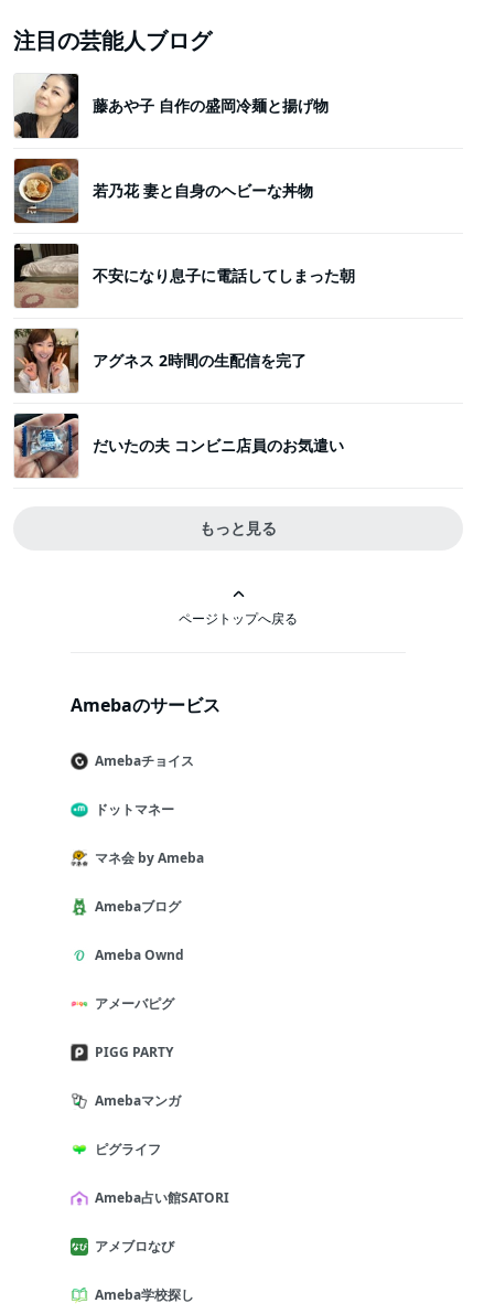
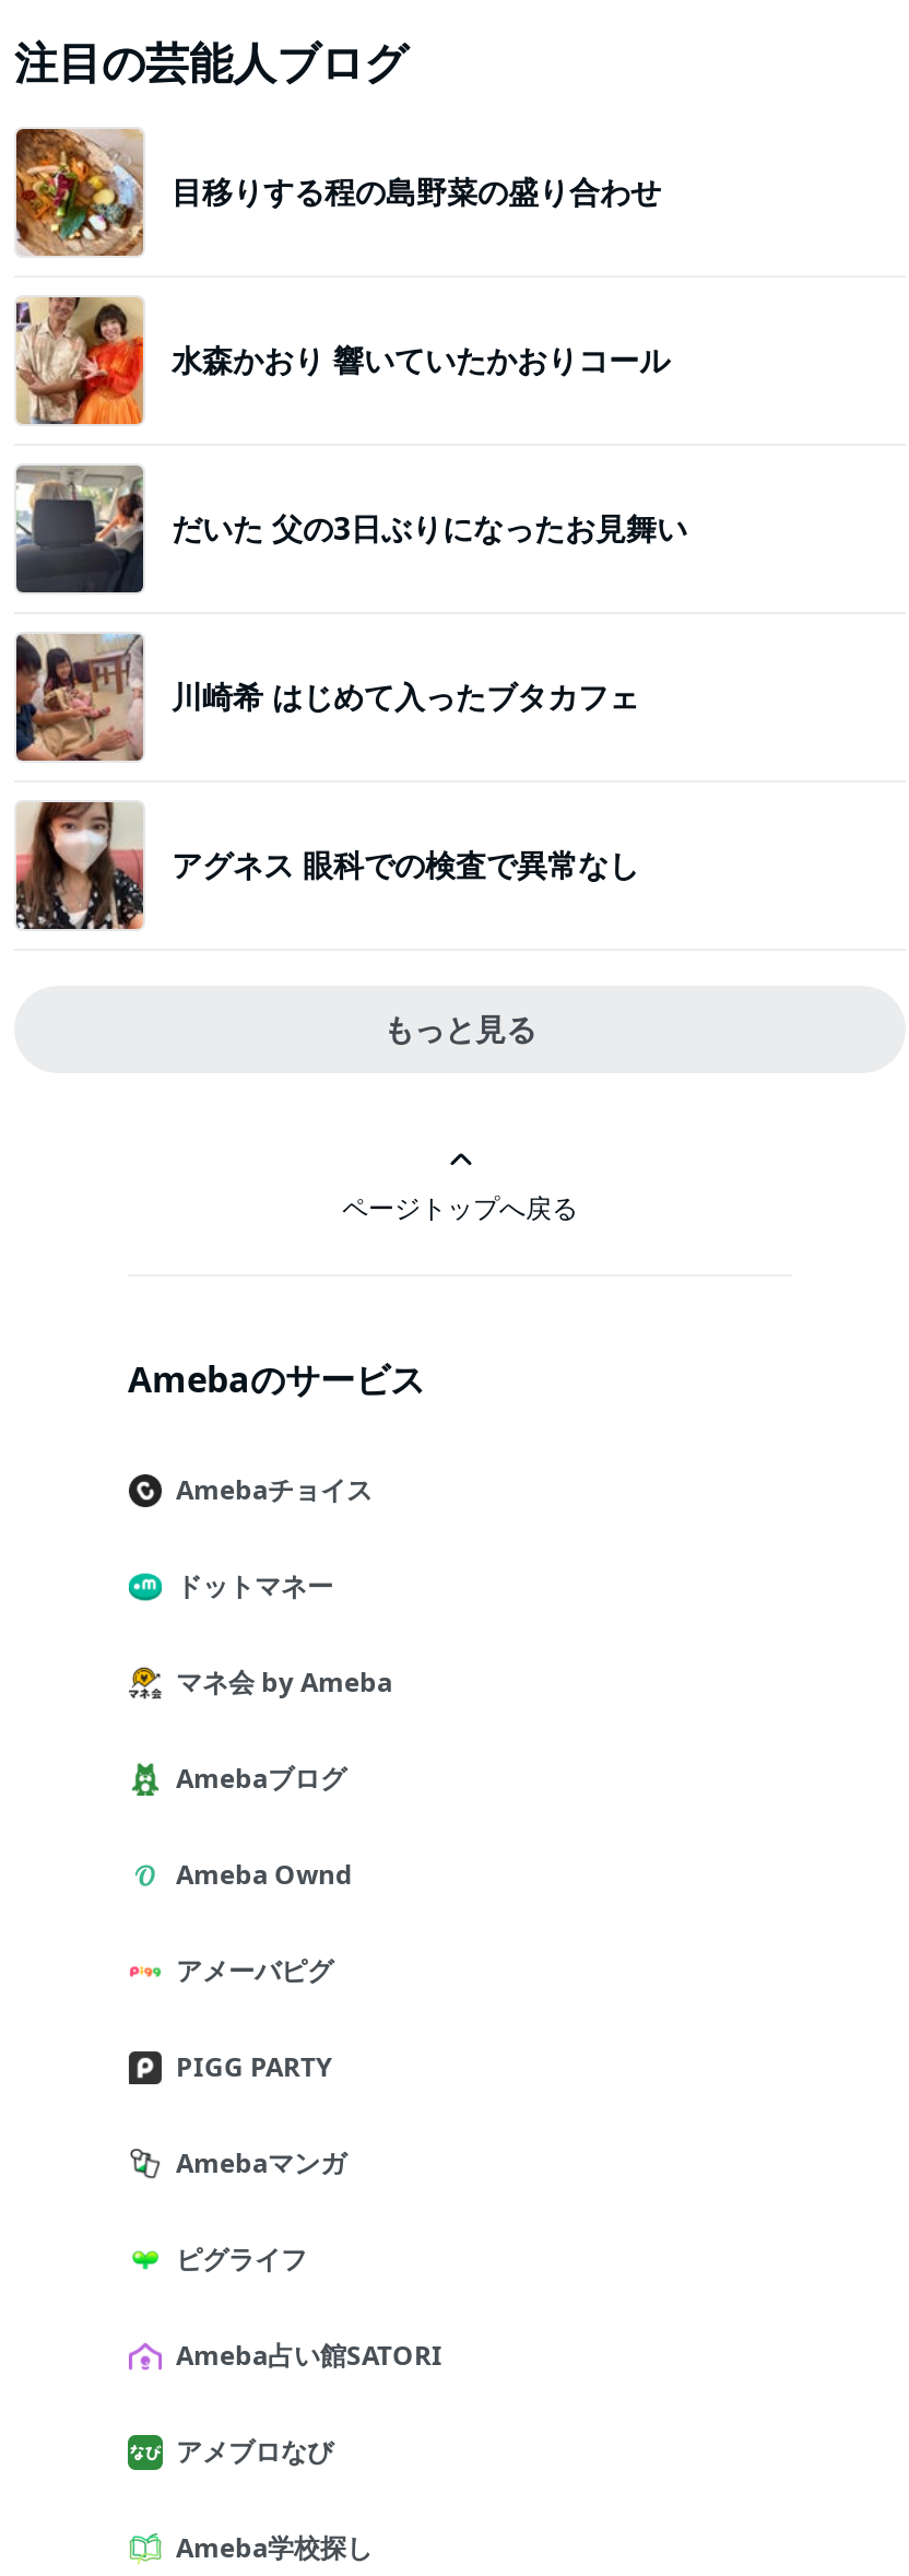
[13,73,329,139] [image] | 藤あや子 自作の盛岡冷麺と揚げ物 -> [14,127,661,258] [image] | 目移りする程の島野菜の盛り合わせ
[13,158,313,224] [image] | 若乃花 妻と自身のヘビーな丼物 -> [14,295,670,426] [image] | 水森かおり 響いていたかおりコール
[13,244,355,309] [image] | 不安になり息子に電話してしまった朝 -> [14,468,687,595] [image] | だいた 父の3日ぶりになったお見舞い
[13,328,306,393] [image] | アグネス 2時間の生配信を完了 -> [14,634,639,763] [image] | 川崎希 はじめて入ったブタカフェ
[13,413,344,479] [image] | だいたの夫 コンビニ店員のお気遣い -> [14,800,639,931] [image] | アグネス 眼科での検査で異常なし

